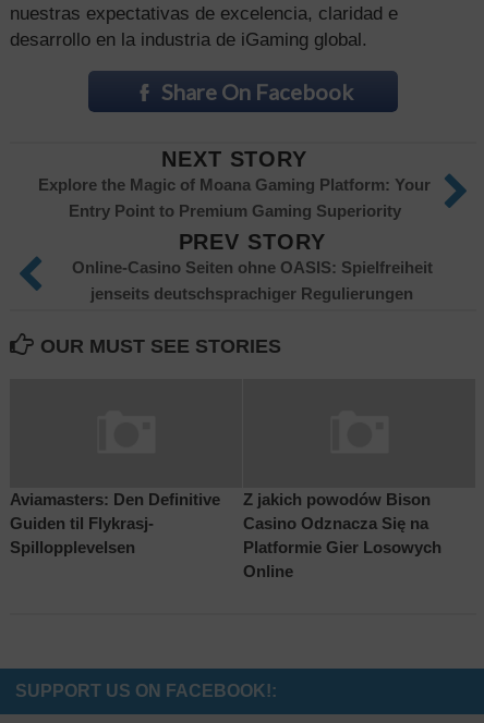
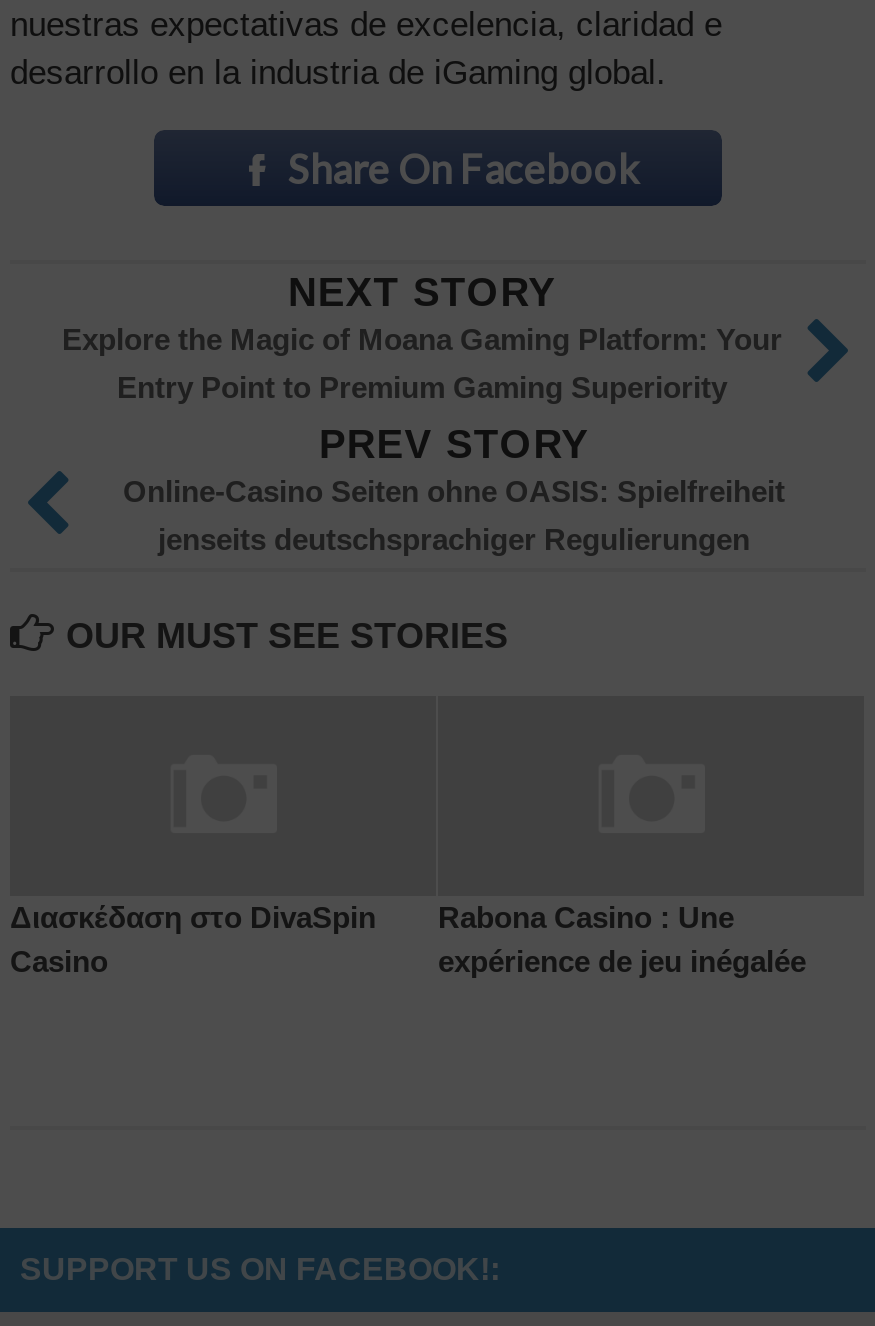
[10,490,220,557] Aviamasters: Den Definitive | Guiden til Flykrasj- | Spillopplevelsen -> [10,900,376,978] Διασκέδαση στο DivaSpin | Casino
[243,490,441,581] Z jakich powodów Bison | Casino Odznacza Się na | Platformie Gier Losowych | Online -> [438,900,806,978] Rabona Casino : Une | expérience de jeu inégalée

